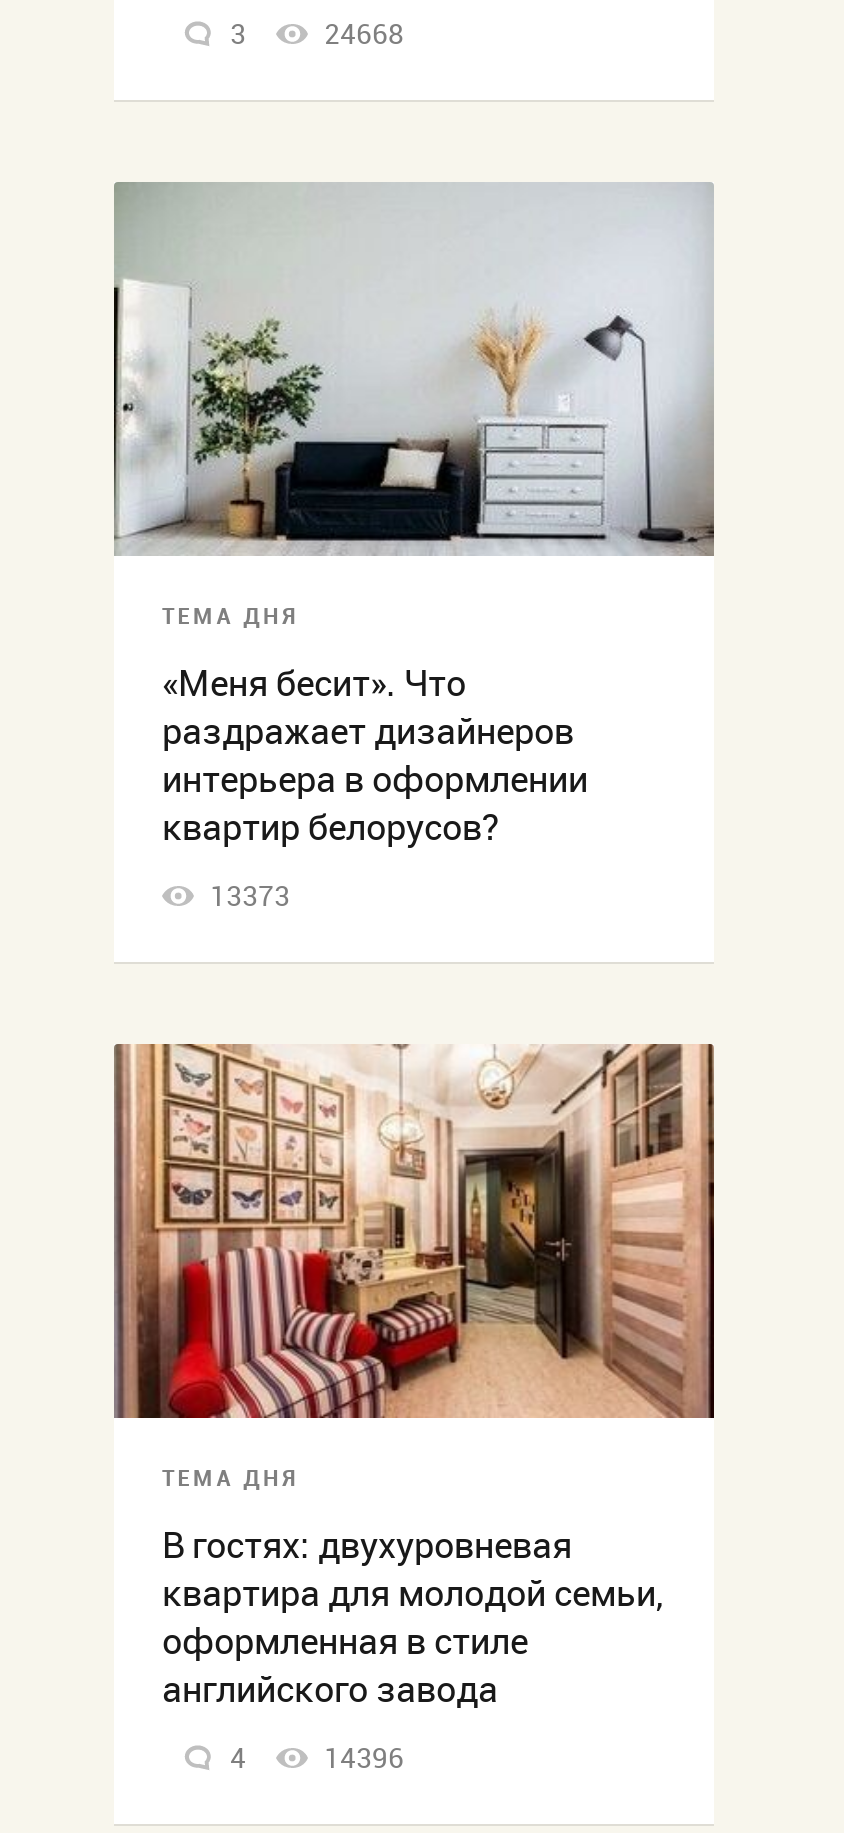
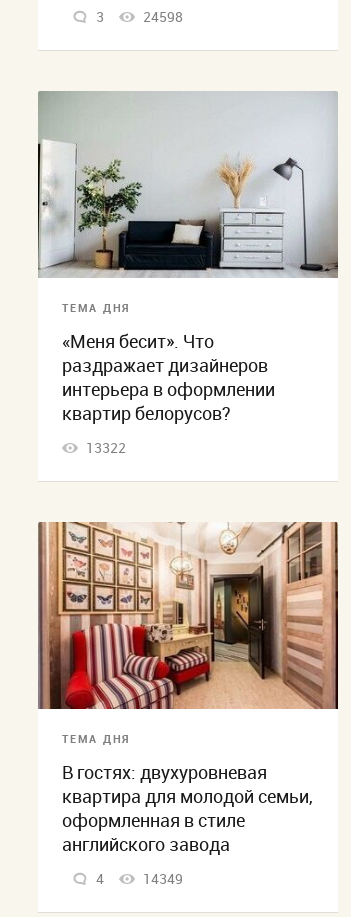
[324,18,404,50] 24668 -> [143,9,183,25] 24598
[210,880,290,912] 13373 -> [86,440,126,456] 13322
[324,1742,404,1774] 14396 -> [143,871,183,887] 14349

